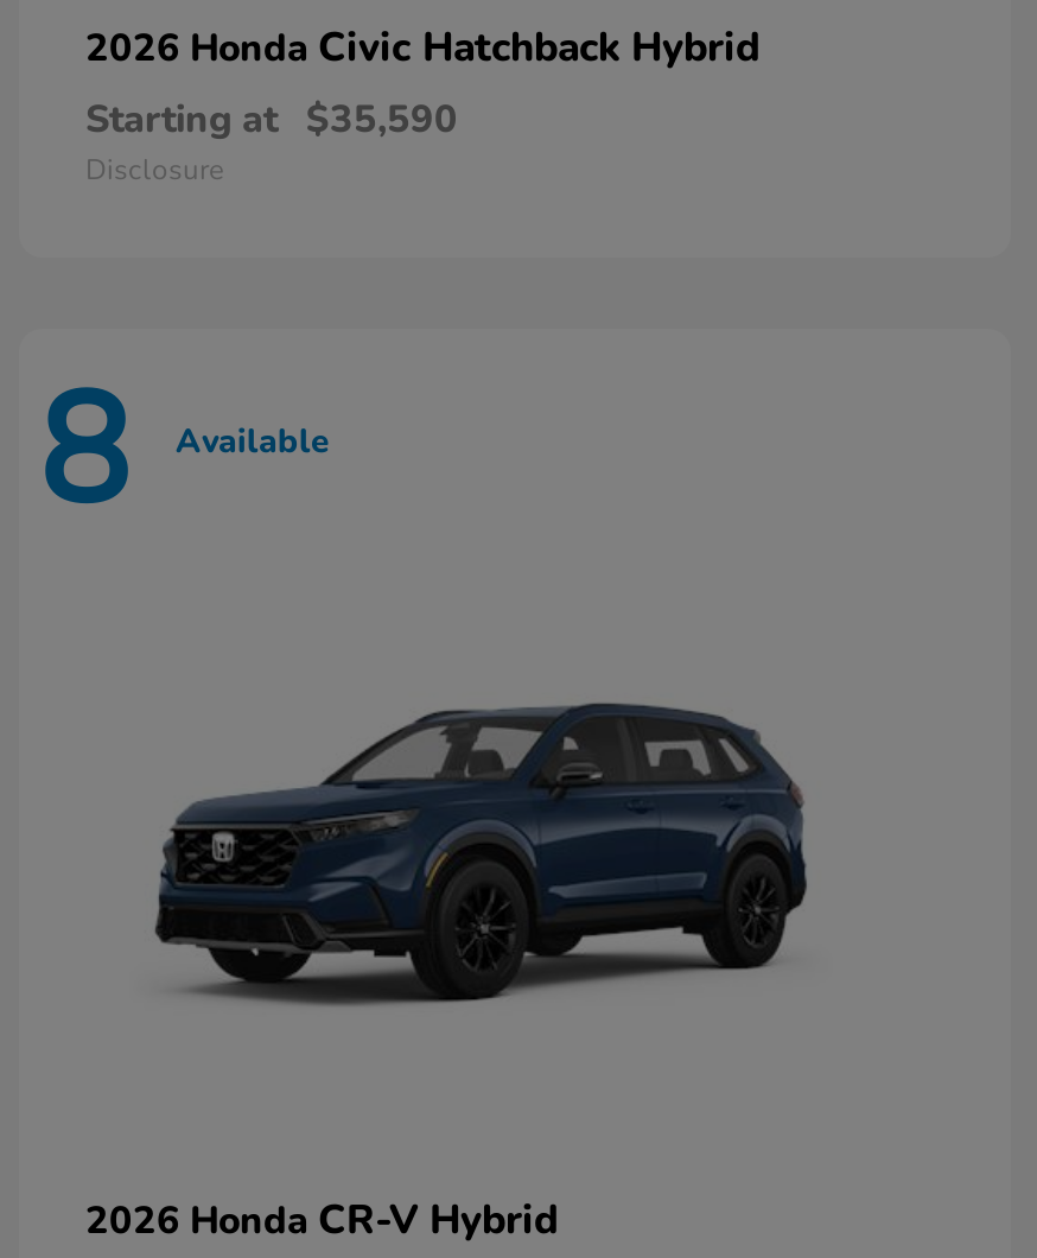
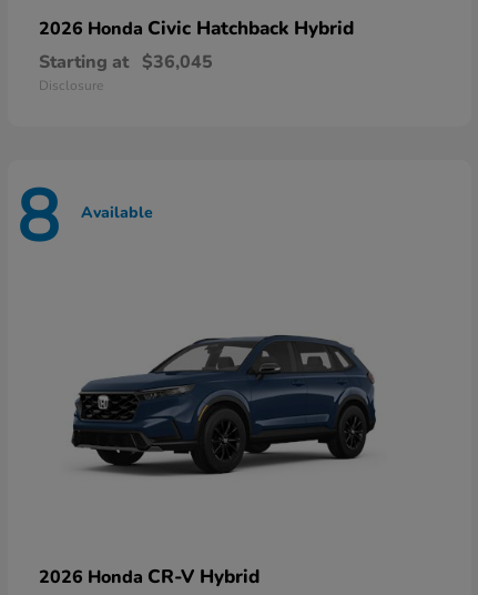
[85,94,458,146] Starting at $35,590 -> [39,50,213,74] Starting at $36,045

